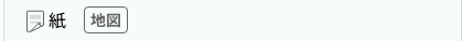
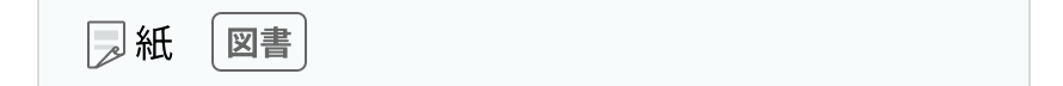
[90,9,121,30] 地図 -> [226,17,293,64] 図書

